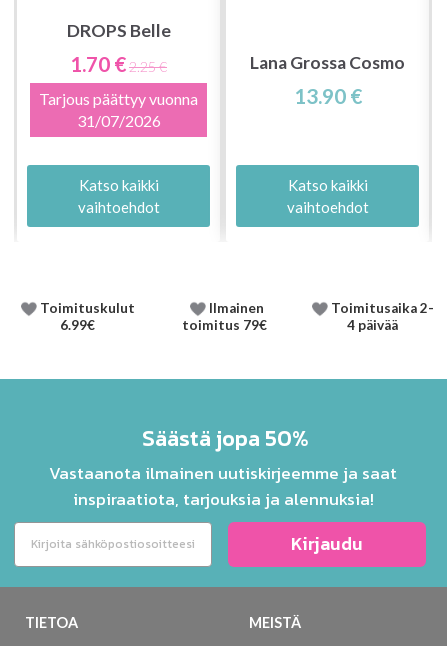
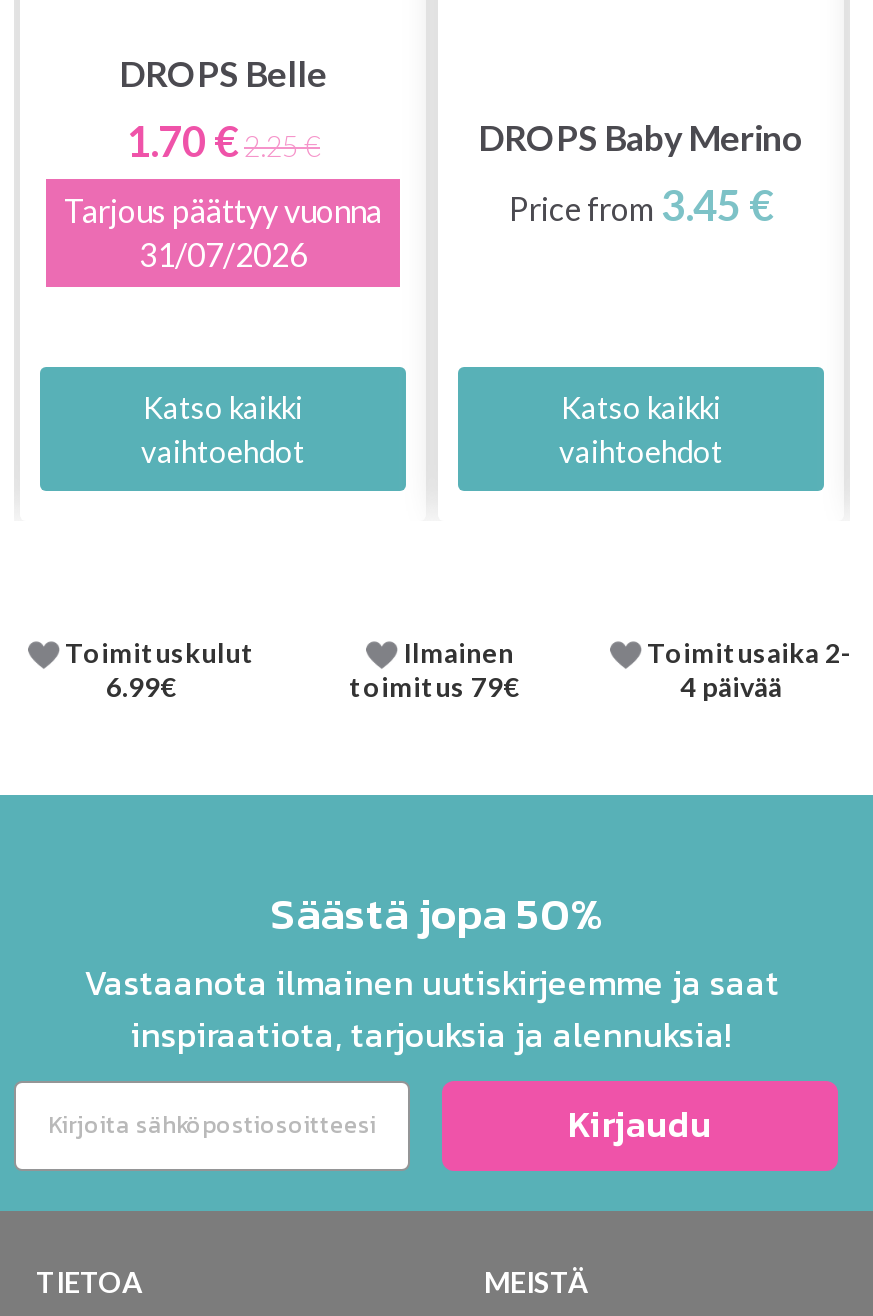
[250,52,405,108] Lana Grossa Cosmo | 13.90 € -> [478,116,804,228] DROPS Baby Merino | Price from 3.45 €

